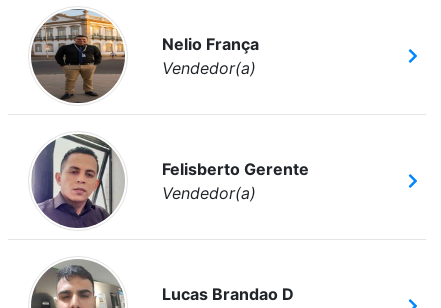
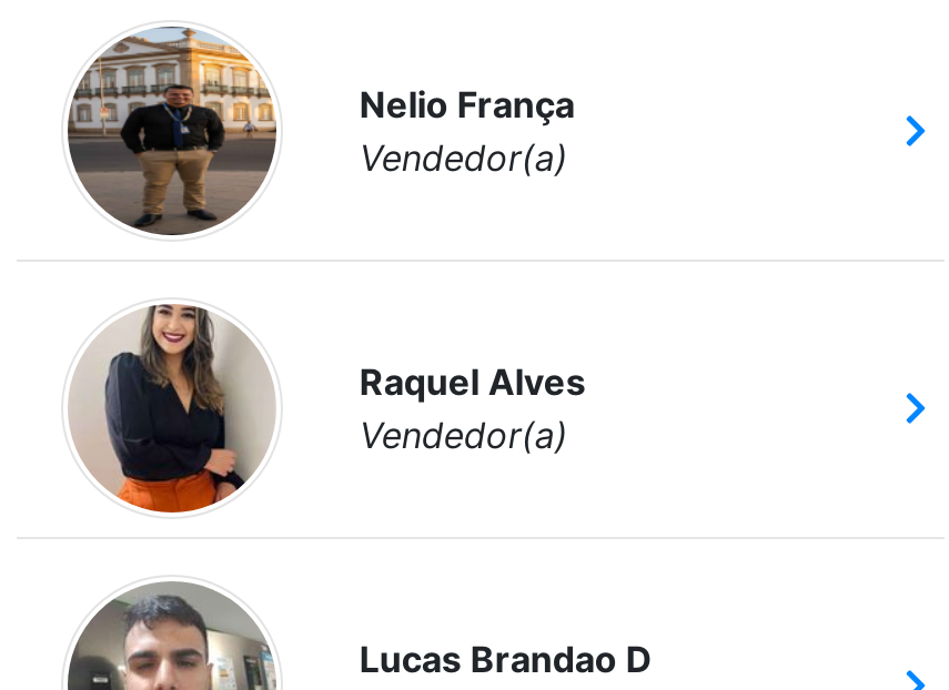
[32,134,114,229] [image] -> [72,304,248,515] [image]
[162,159,309,179] Felisberto Gerente -> [359,360,586,404] Raquel Alves

